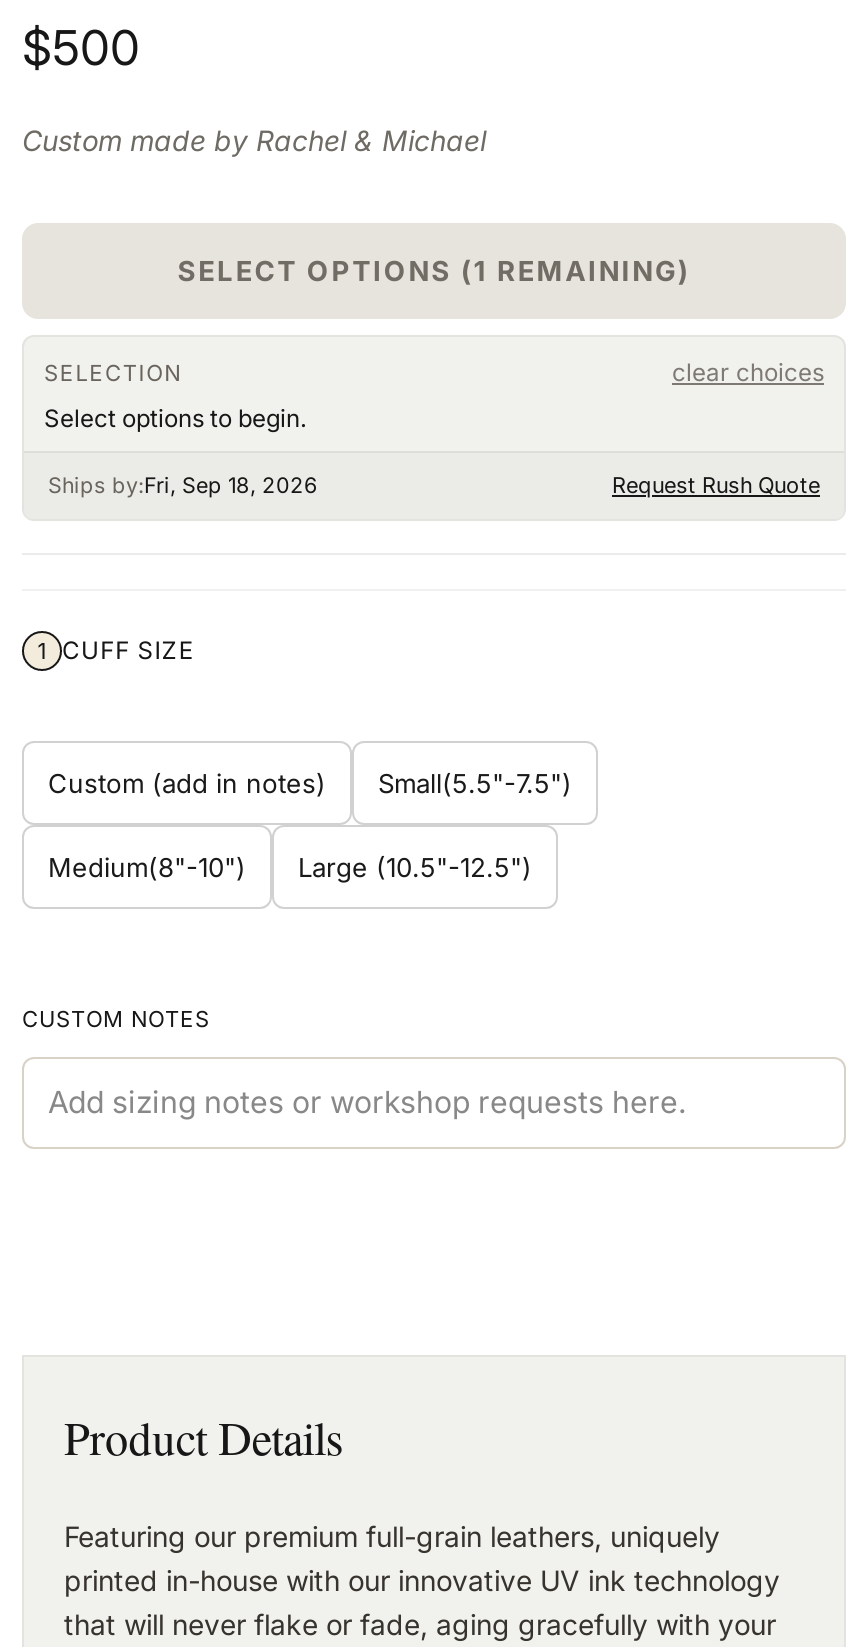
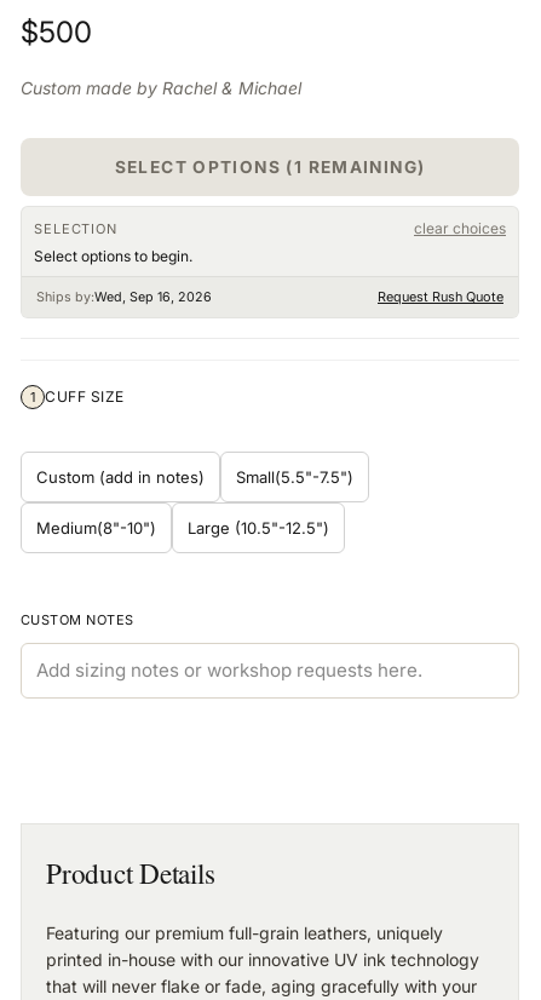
[48,472,318,498] Ships by:Fri, Sep 18, 2026 -> [36,289,212,304] Ships by:Wed, Sep 16, 2026

